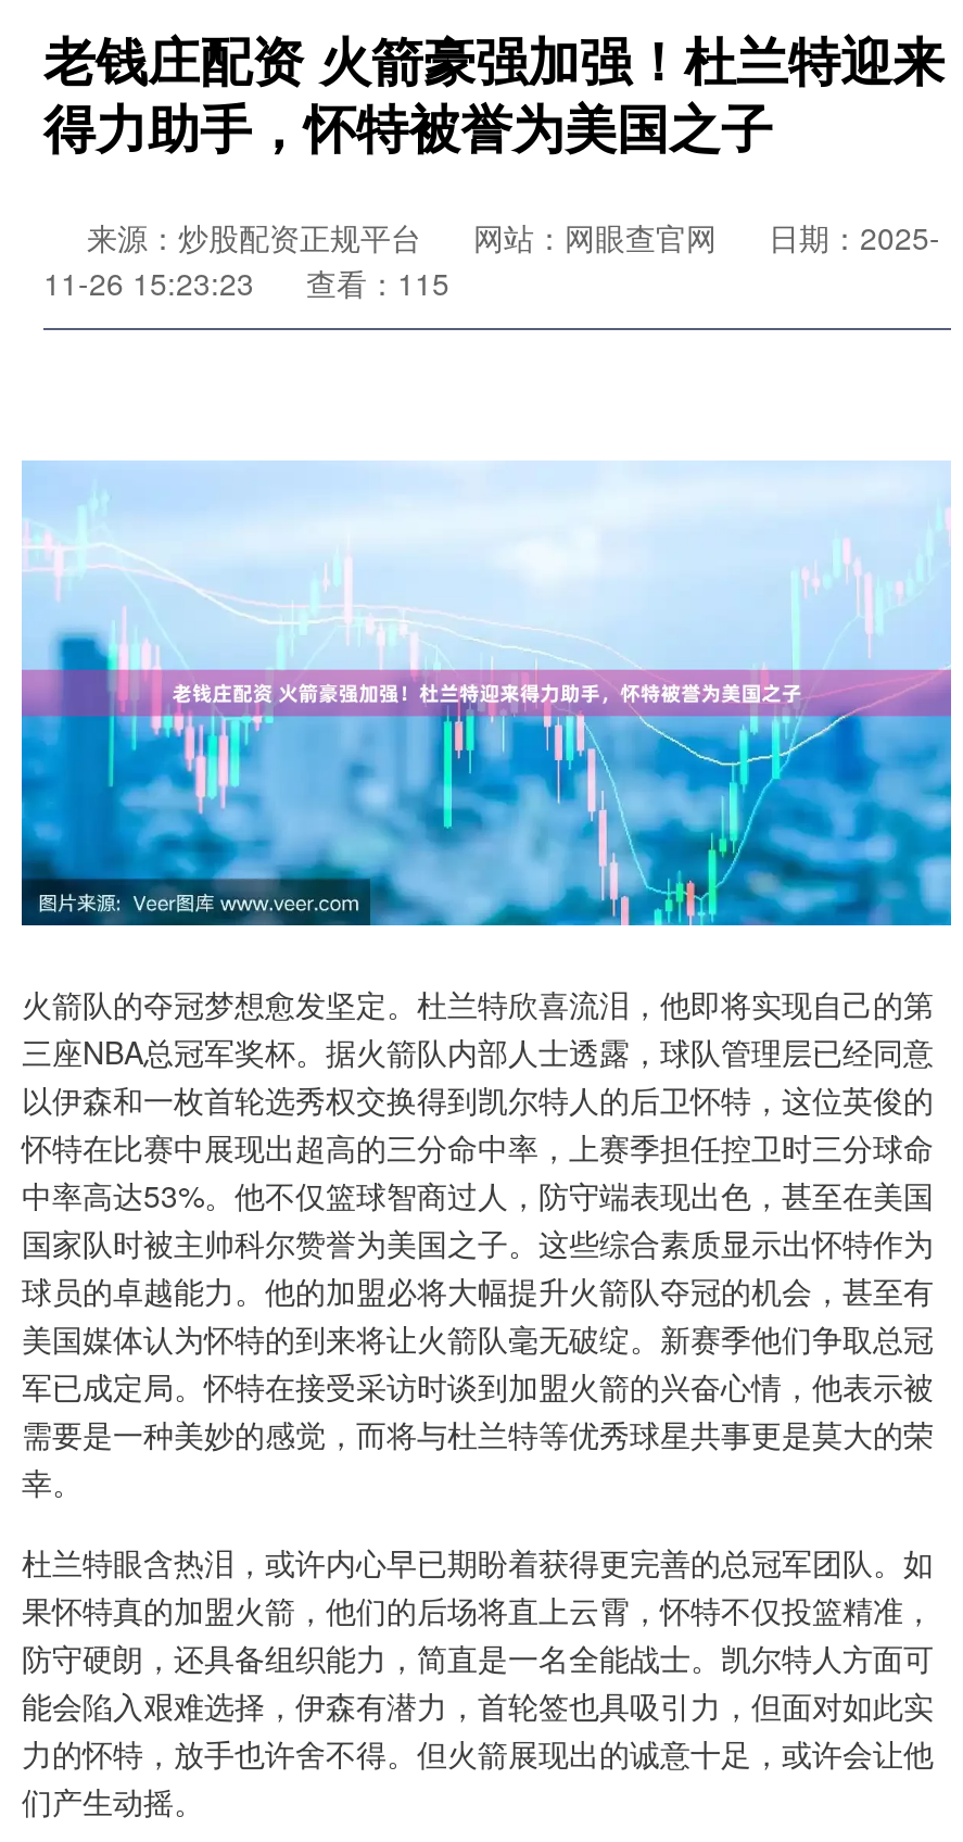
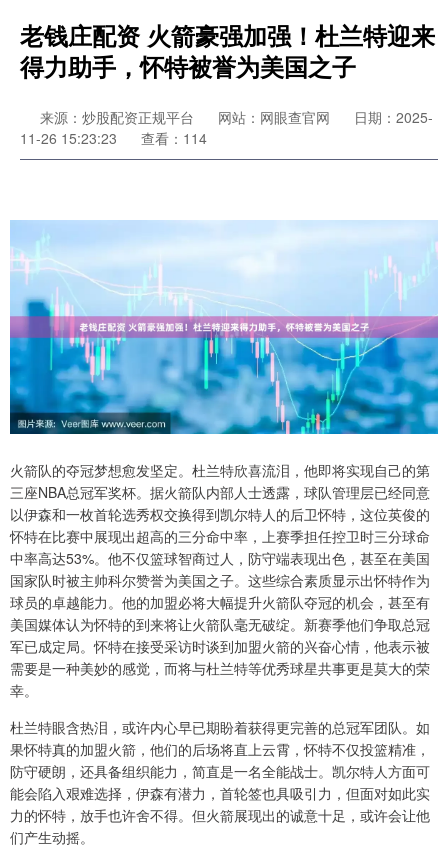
[43,261,449,304] 11-26 15:23:23 查看：115 -> [20,128,207,148] 11-26 15:23:23 查看：114

